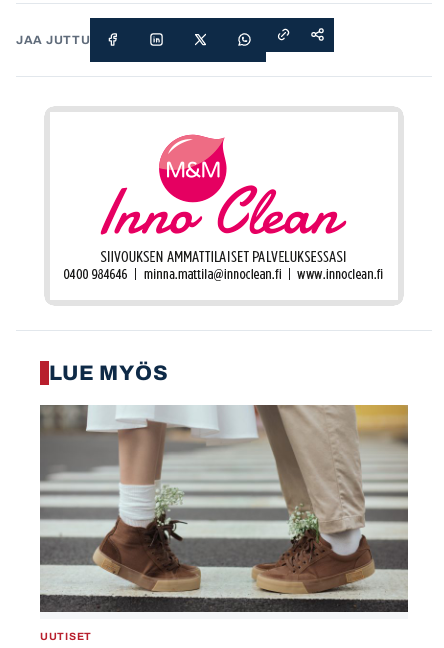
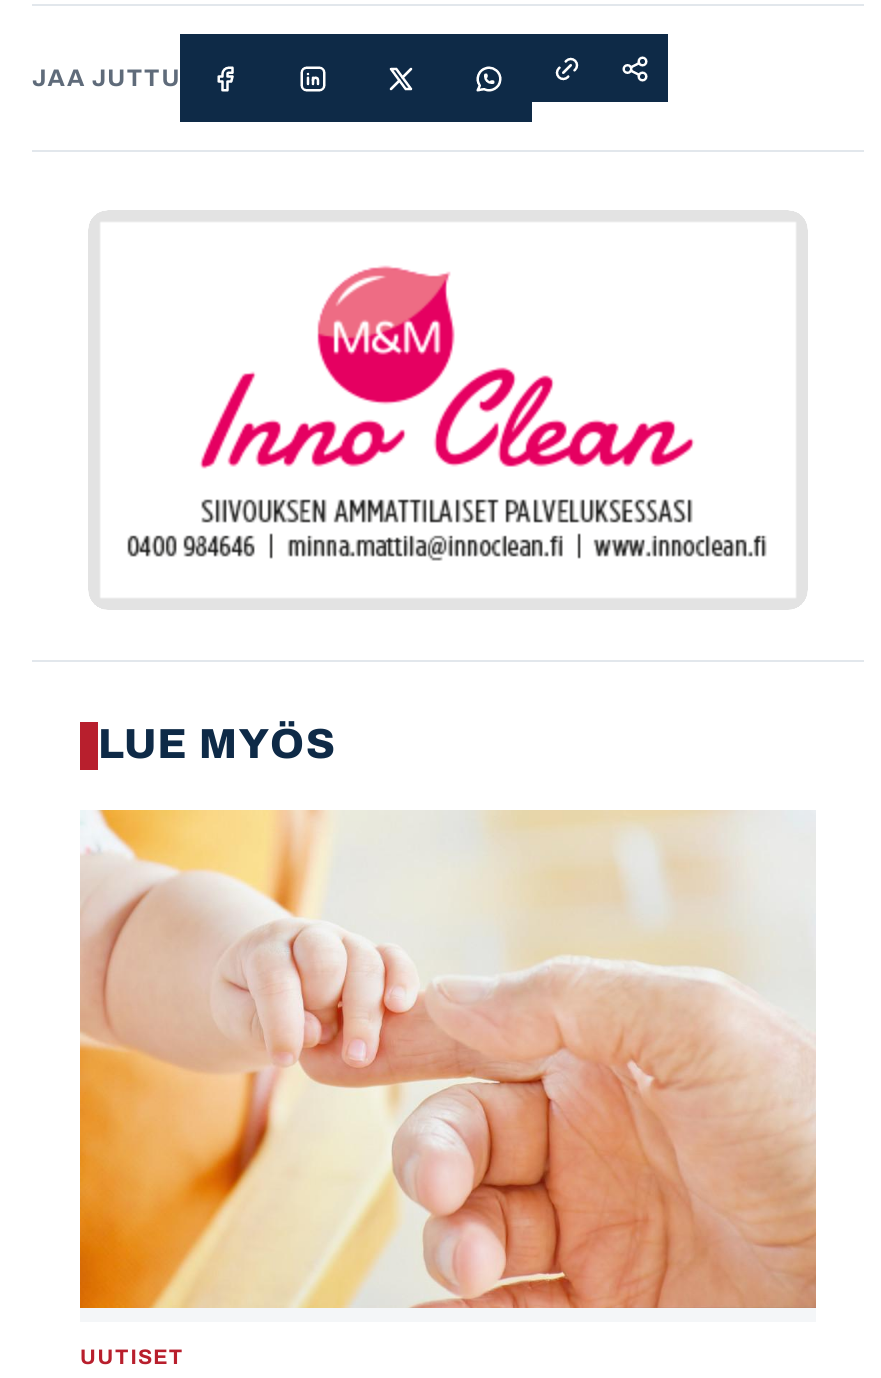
[39,404,409,613] [image] -> [78,809,818,1311] [image]

